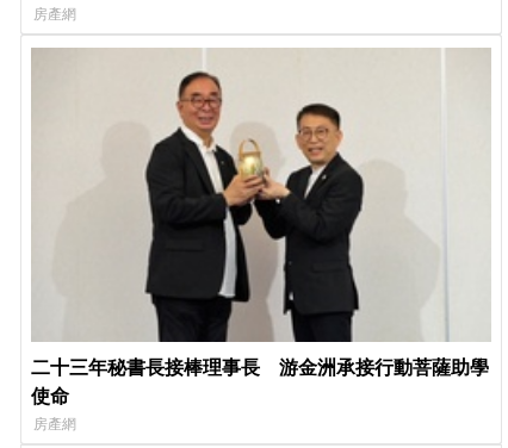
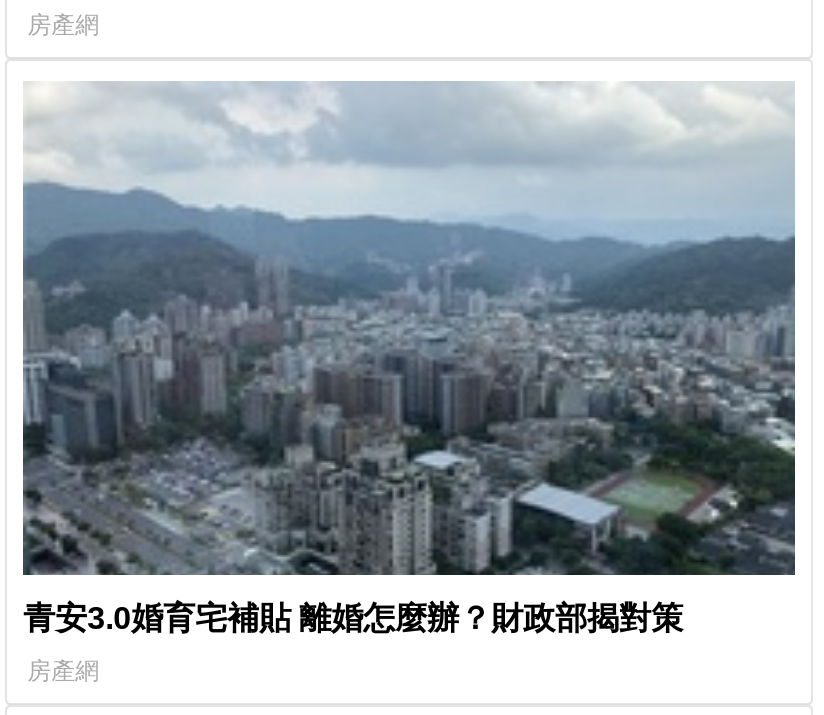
[31,48,491,407] [image] | 二十三年秘書長接棒理事長 游金洲承接行動菩薩助學 | 使命 -> [21,82,797,635] [image] | 青安3.0婚育宅補貼 離婚怎麼辦？財政部揭對策

